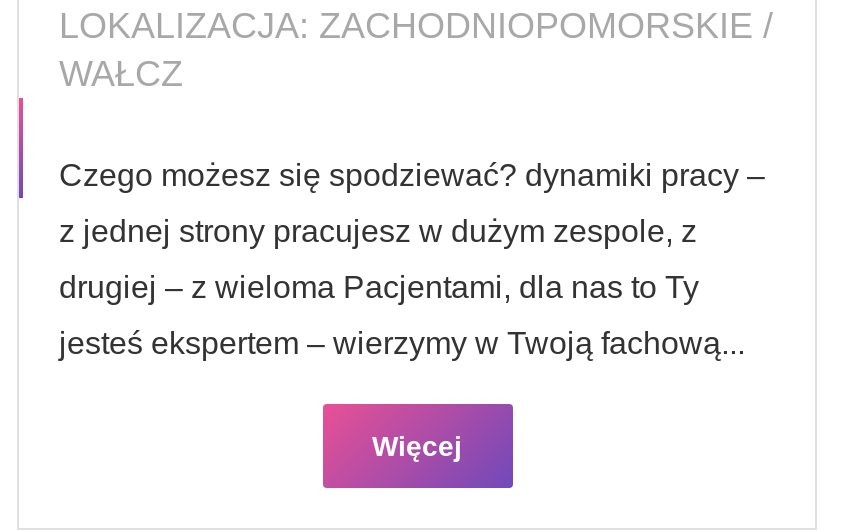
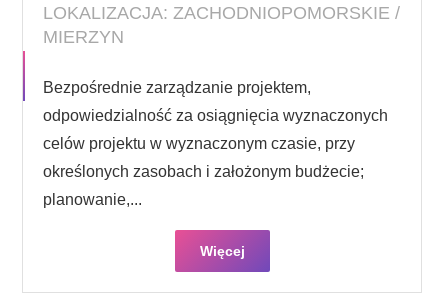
[59,54,765,360] WAŁCZ | Czego możesz się spodziewać? dynamiki pracy – | z jednej strony pracujesz w dużym zespole, z | drugiej – z wieloma Pacjentami, dla nas to Ty | jesteś ekspertem – wierzymy w Twoją fachową... -> [43,27,388,208] MIERZYN | Bezpośrednie zarządzanie projektem, | odpowiedzialność za osiągnięcia wyznaczonych | celów projektu w wyznaczonym czasie, przy | określonych zasobach i założonym budżecie; | planowanie,...

